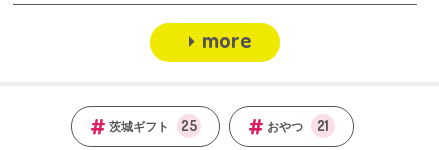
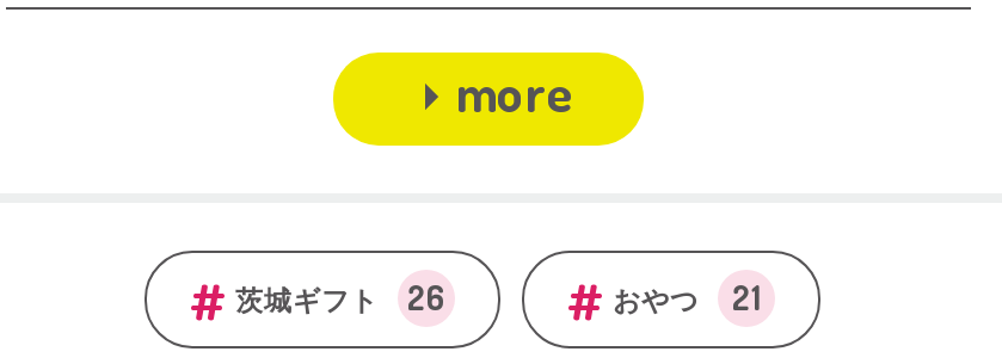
[109,117,197,134] 茨城ギフト 25 -> [235,277,445,317] 茨城ギフト 26

